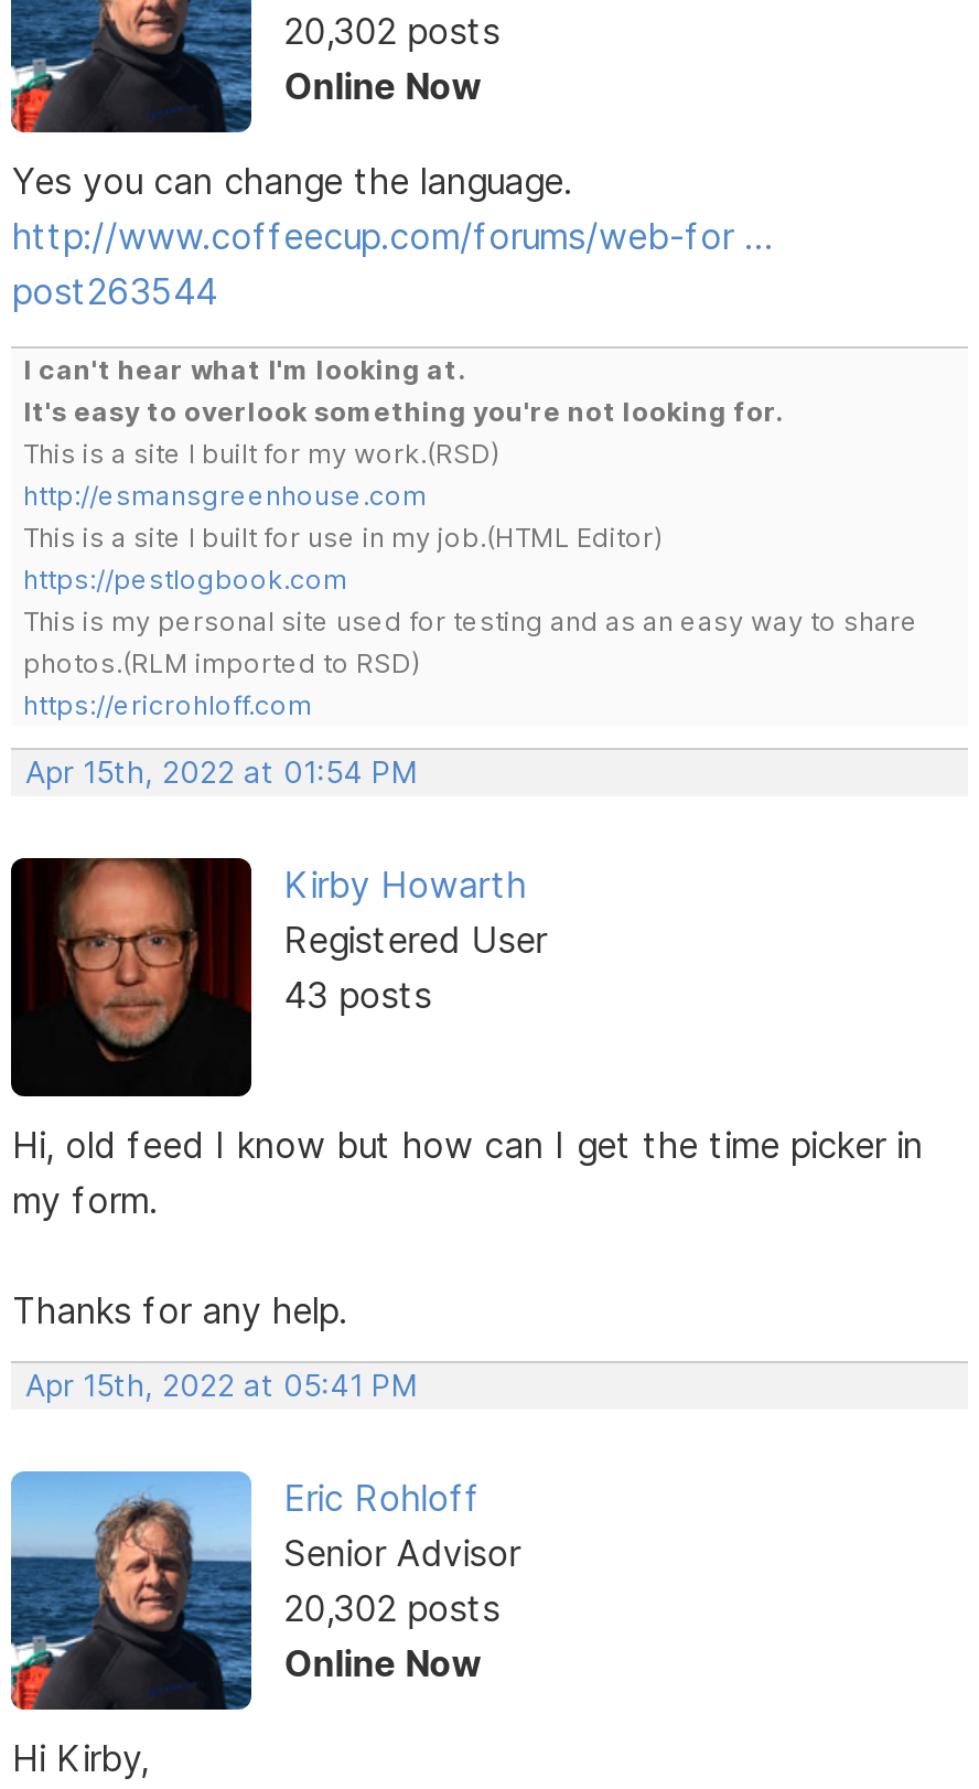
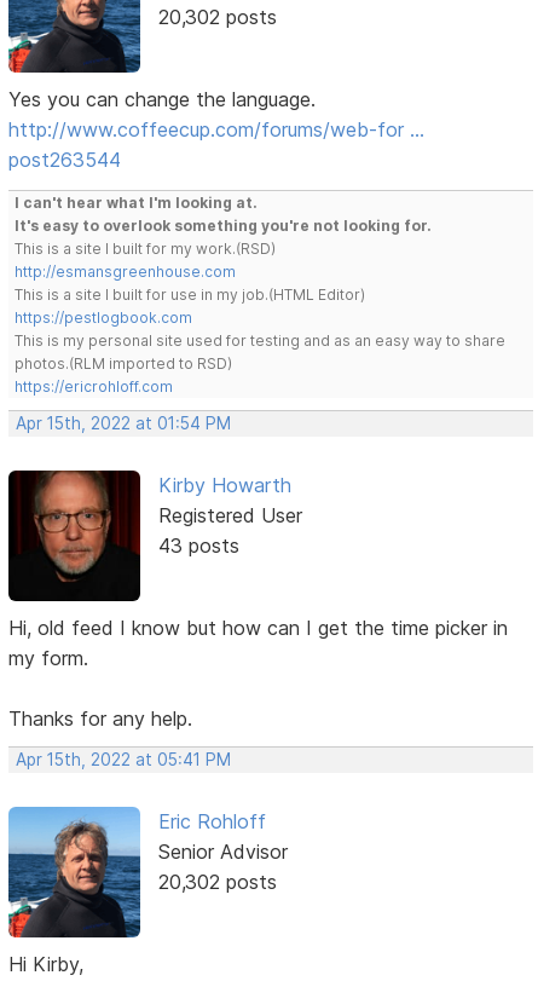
[284,63,482,107] Online Now -> none
[284,1642,482,1686] Online Now -> none

